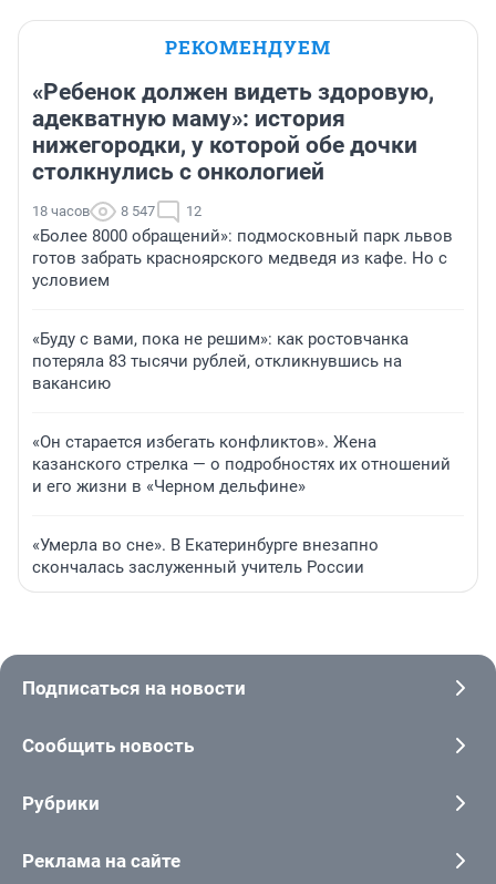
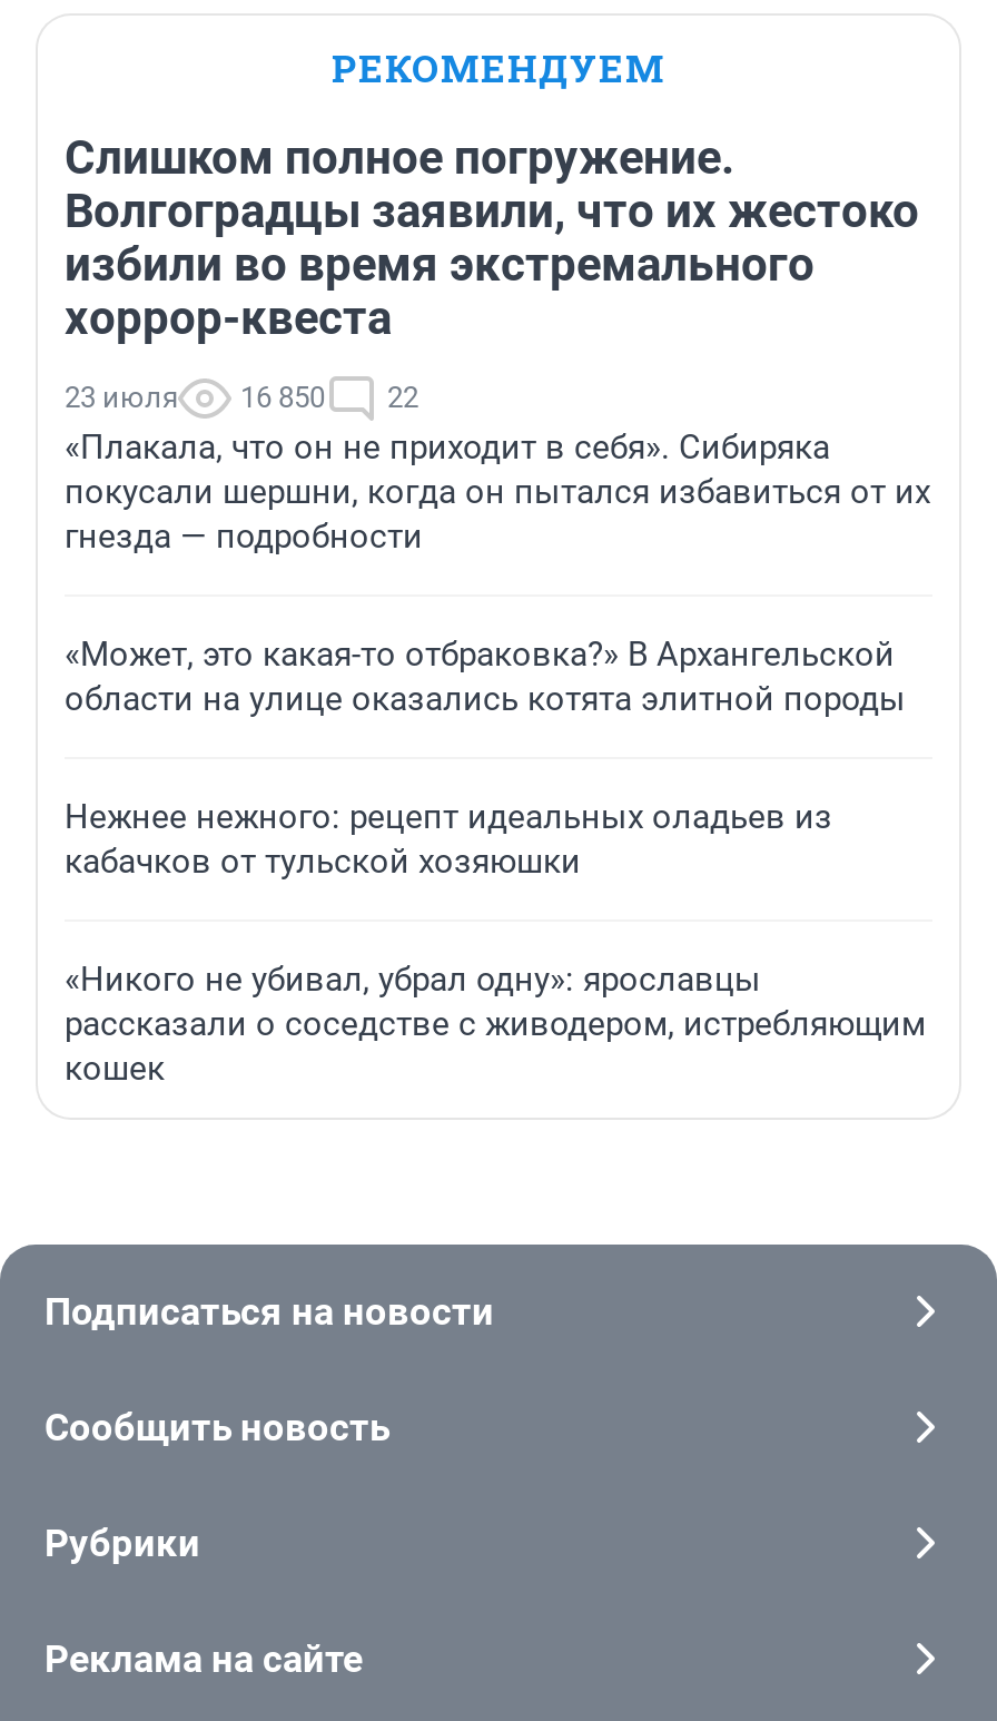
[32,79,434,185] «Ребенок должен видеть здоровую, | адекватную маму»: история | нижегородки, у которой обе дочки | столкнулись с онкологией -> [65,132,919,346] Слишком полное погружение. | Волгоградцы заявили, что их жестоко | избили во время экстремального | хоррор-квеста
[32,203,453,290] 18 часов | 8 547 | 12 | «Более 8000 обращений»: подмосковный парк львов | готов забрать красноярского медведя из кафе. Но с | условием -> [65,381,930,557] 23 июля | 16 850 | 22 | «Плакала, что он не приходит в себя». Сибиряка | покусали шершни, когда он пытался избавиться от их | гнезда — подробности
[32,329,409,393] «Буду с вами, пока не решим»: как ростовчанка | потеряла 83 тысячи рублей, откликнувшись на | вакансию -> [65,635,906,720] «Может, это какая-то отбраковка?» В Архангельской | области на улице оказались котята элитной породы
[32,432,451,497] «Он старается избегать конфликтов». Жена | казанского стрелка — о подробностях их отношений | и его жизни в «Черном дельфине» -> [65,797,832,882] Нежнее нежного: рецепт идеальных оладьев из | кабачков от тульской хозяюшки
[32,535,379,577] «Умерла во сне». В Екатеринбурге внезапно | скончалась заслуженный учитель России -> [65,960,926,1089] «Никого не убивал, убрал одну»: ярославцы | рассказали о соседстве с живодером, истребляющим | кошек

